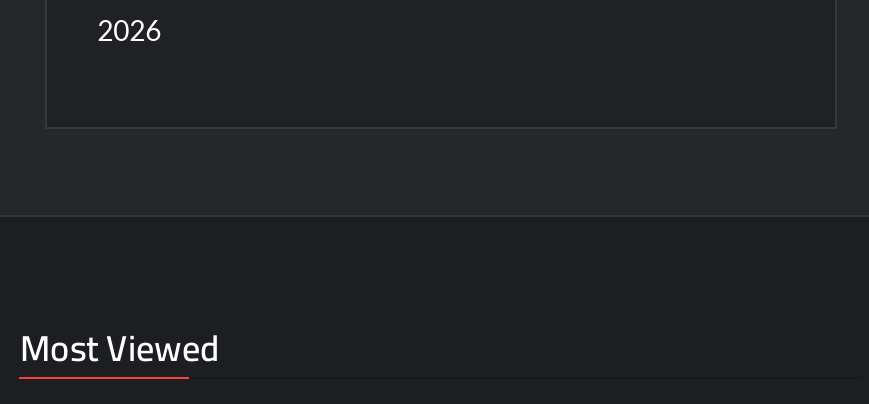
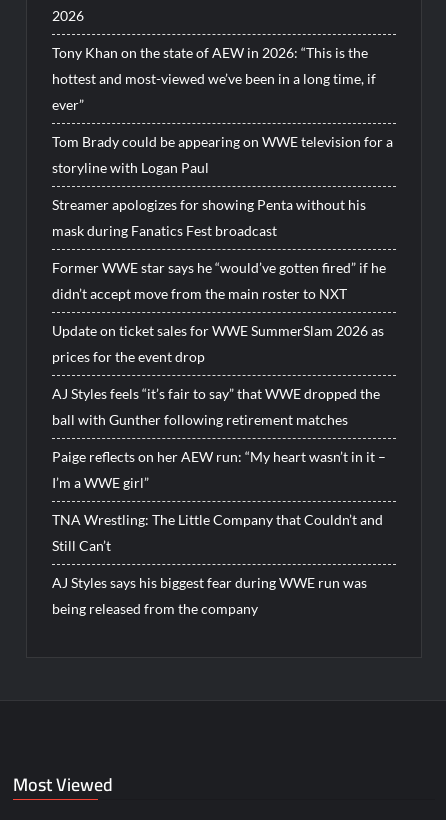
none -> [52,44,393,617] Tony Khan on the state of AEW in 2026: “This is the | hottest and most-viewed we’ve been in a long time, if | ever” | Tom Brady could be appearing on WWE television for a | storyline with Logan Paul | Streamer apologizes for showing Penta without his | mask during Fanatics Fest broadcast | Former WWE star says he “would’ve gotten fired” if he | didn’t accept move from the main roster to NXT | Update on ticket sales for WWE SummerSlam 2026 as | prices for the event drop | AJ Styles feels “it’s fair to say” that WWE dropped the | ball with Gunther following retirement matches | Paige reflects on her AEW run: “My heart wasn’t in it – | I’m a WWE girl” | TNA Wrestling: The Little Company that Couldn’t and | Still Can’t | AJ Styles says his biggest fear during WWE run was | being released from the company

